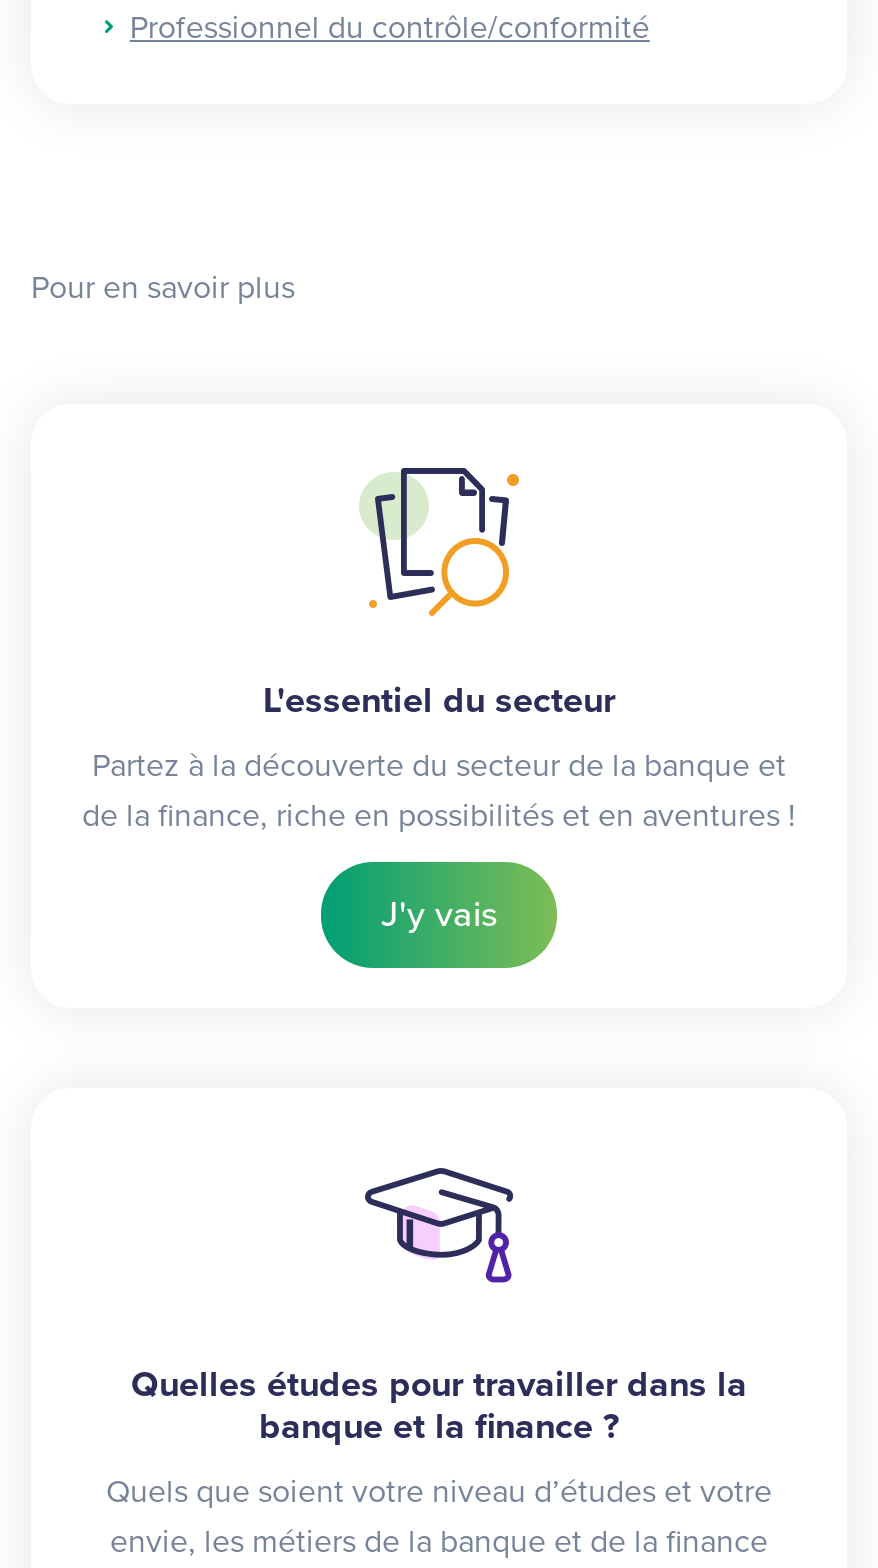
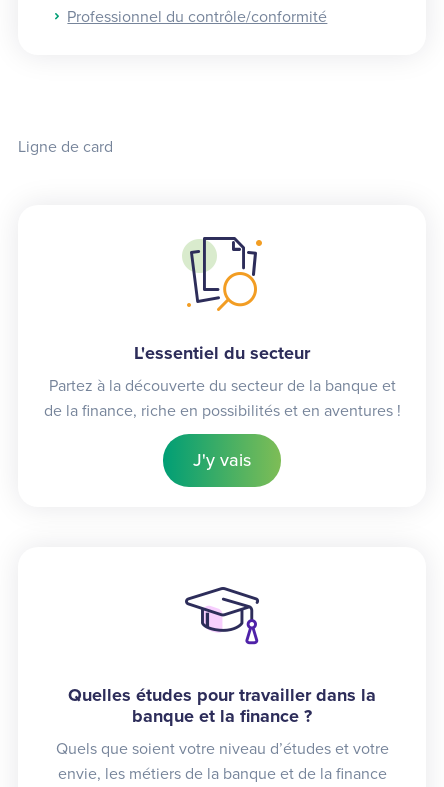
[31,268,295,308] Pour en savoir plus -> [18,137,113,157] Ligne de card

